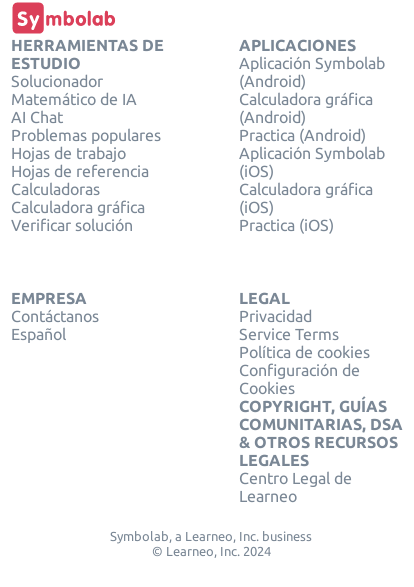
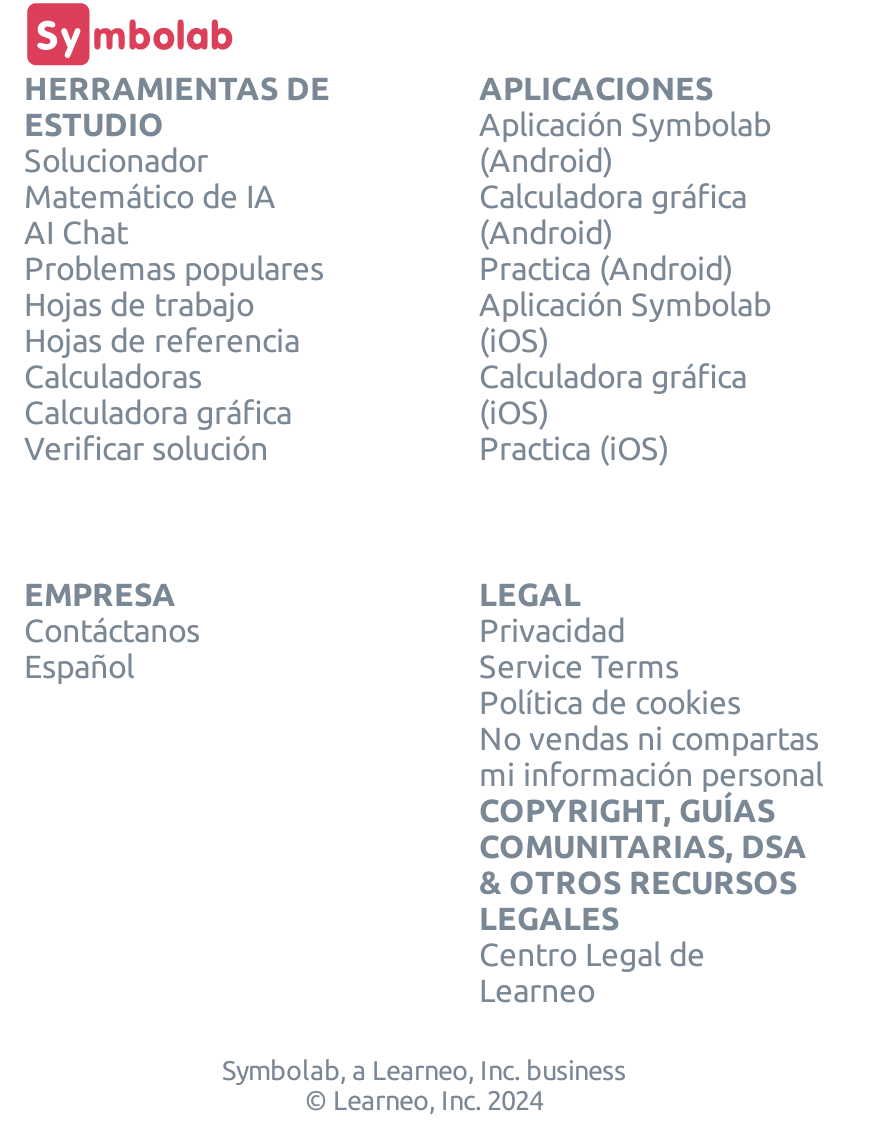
[238,361,359,397] Configuración de | Cookies -> [479,721,823,793] No vendas ni compartas | mi información personal

